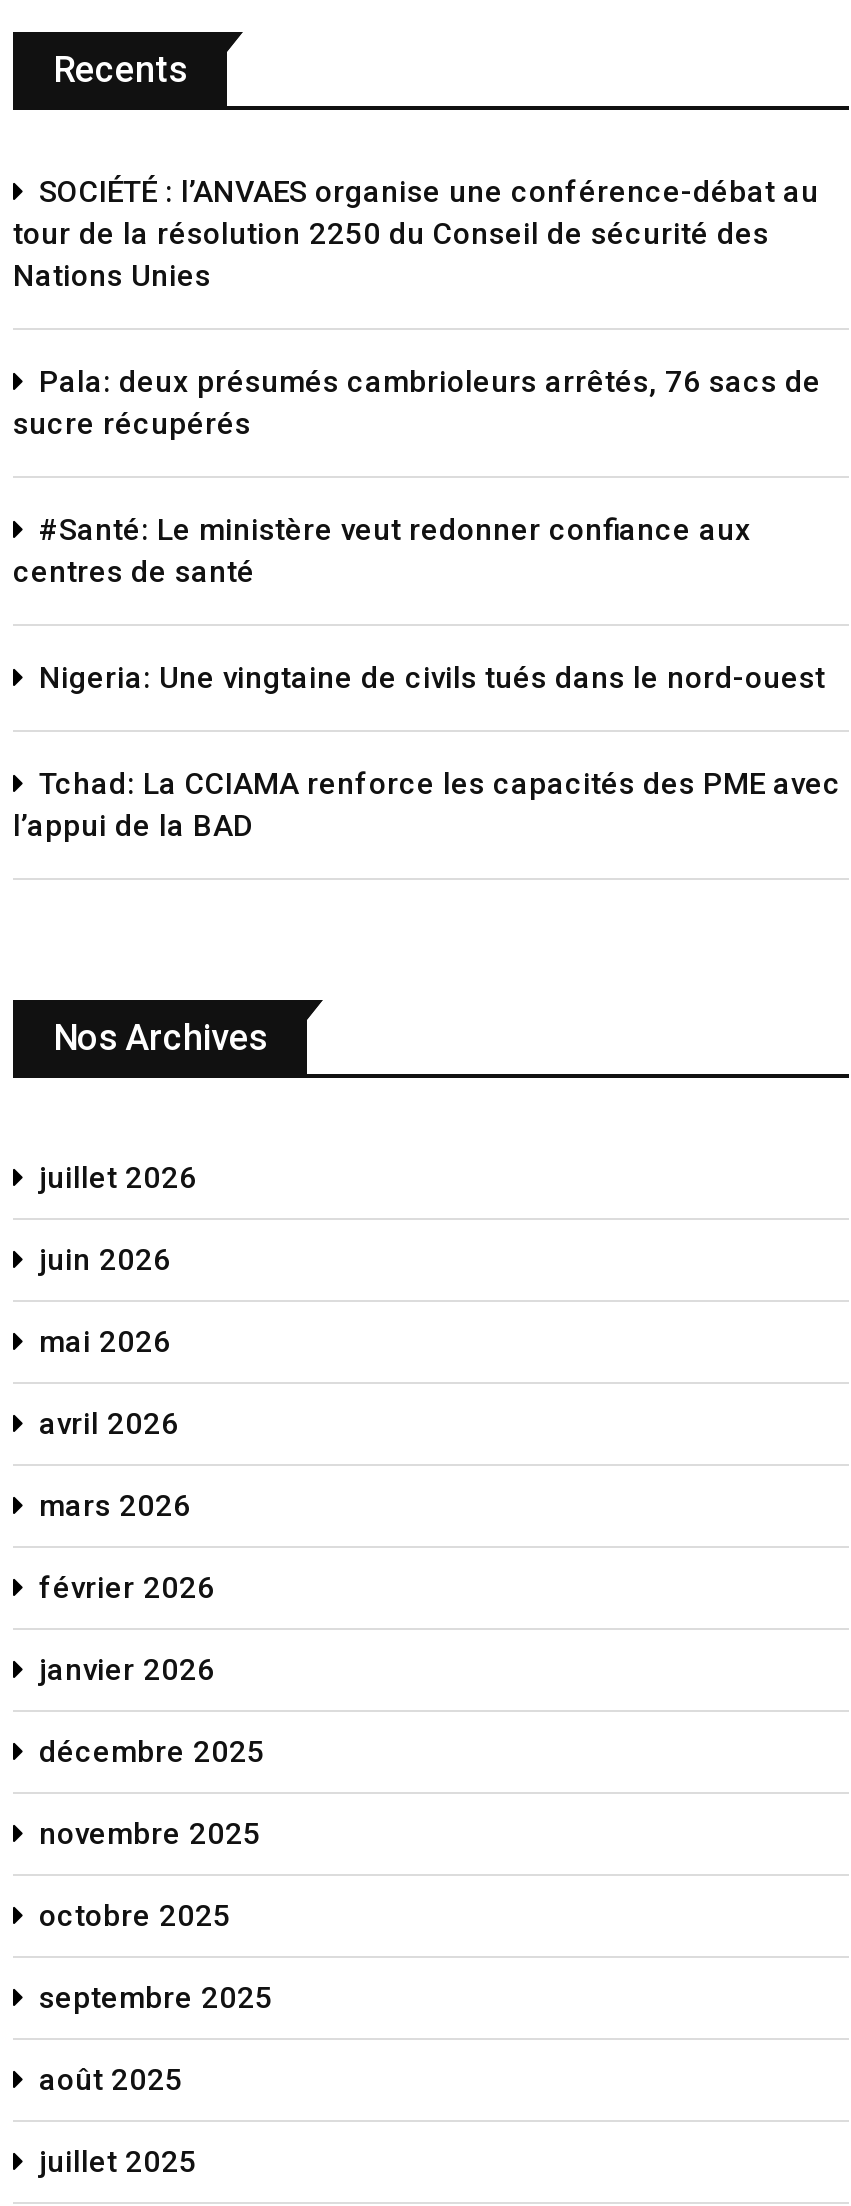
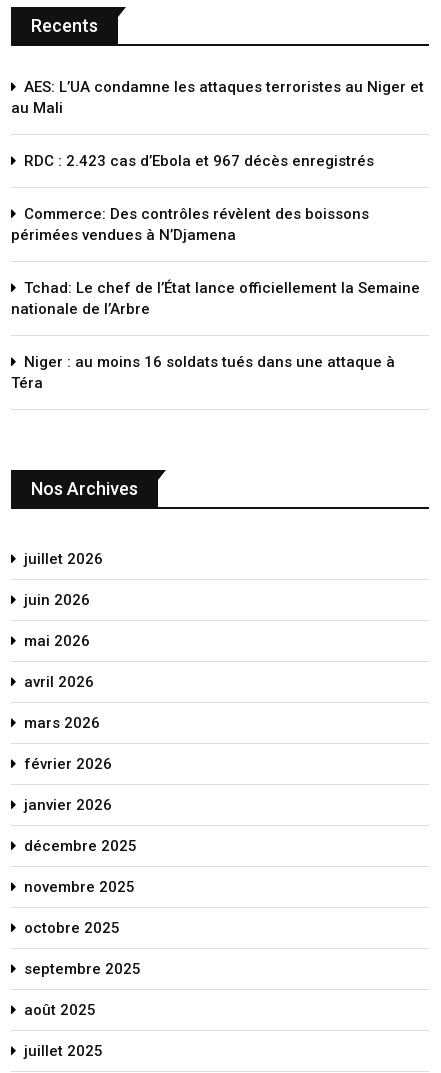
[13,174,819,294] SOCIÉTÉ : l’ANVAES organise une conférence-débat au | tour de la résolution 2250 du Conseil de sécurité des | Nations Unies -> [11,78,424,117] AES: L’UA condamne les attaques terroristes au Niger et | au Mali
[13,364,821,442] Pala: deux présumés cambrioleurs arrêtés, 76 sacs de | sucre récupérés -> [24,152,374,170] RDC : 2.423 cas d’Ebola et 967 décès enregistrés
[13,512,751,590] #Santé: Le ministère veut redonner confiance aux | centres de santé -> [11,205,369,244] Commerce: Des contrôles révèlent des boissons | périmées vendues à N’Djamena
[39,660,825,696] Nigeria: Une vingtaine de civils tués dans le nord-ouest -> [11,279,420,318] Tchad: Le chef de l’État lance officiellement la Semaine | nationale de l’Arbre
[13,766,841,844] Tchad: La CCIAMA renforce les capacités des PME avec | l’appui de la BAD -> [11,353,395,392] Niger : au moins 16 soldats tués dans une attaque à | Téra

